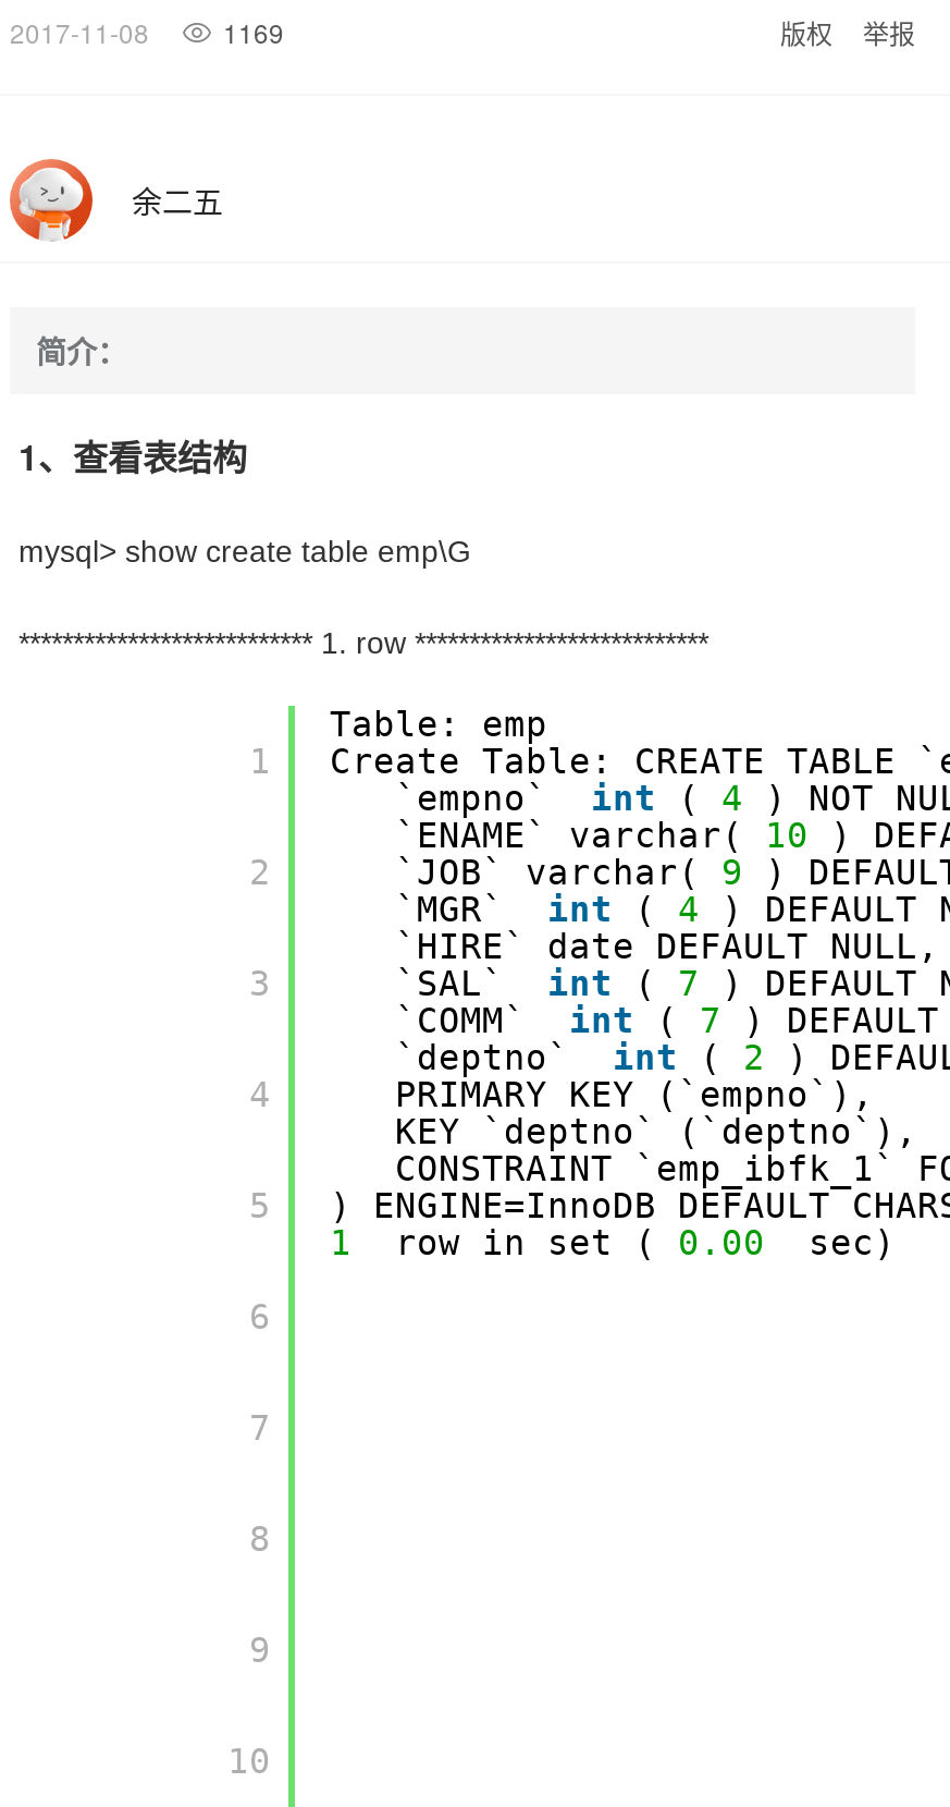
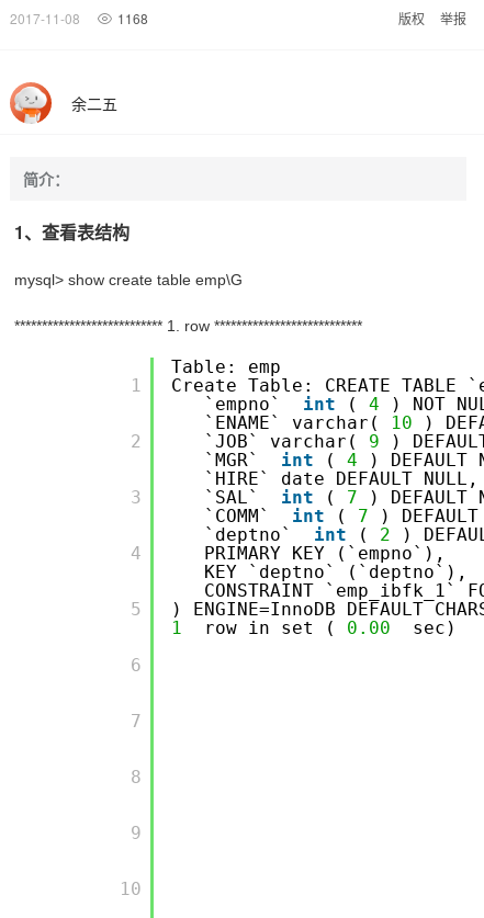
[10,13,284,50] 2017-11-08 1169 -> [10,9,148,27] 2017-11-08 1168

